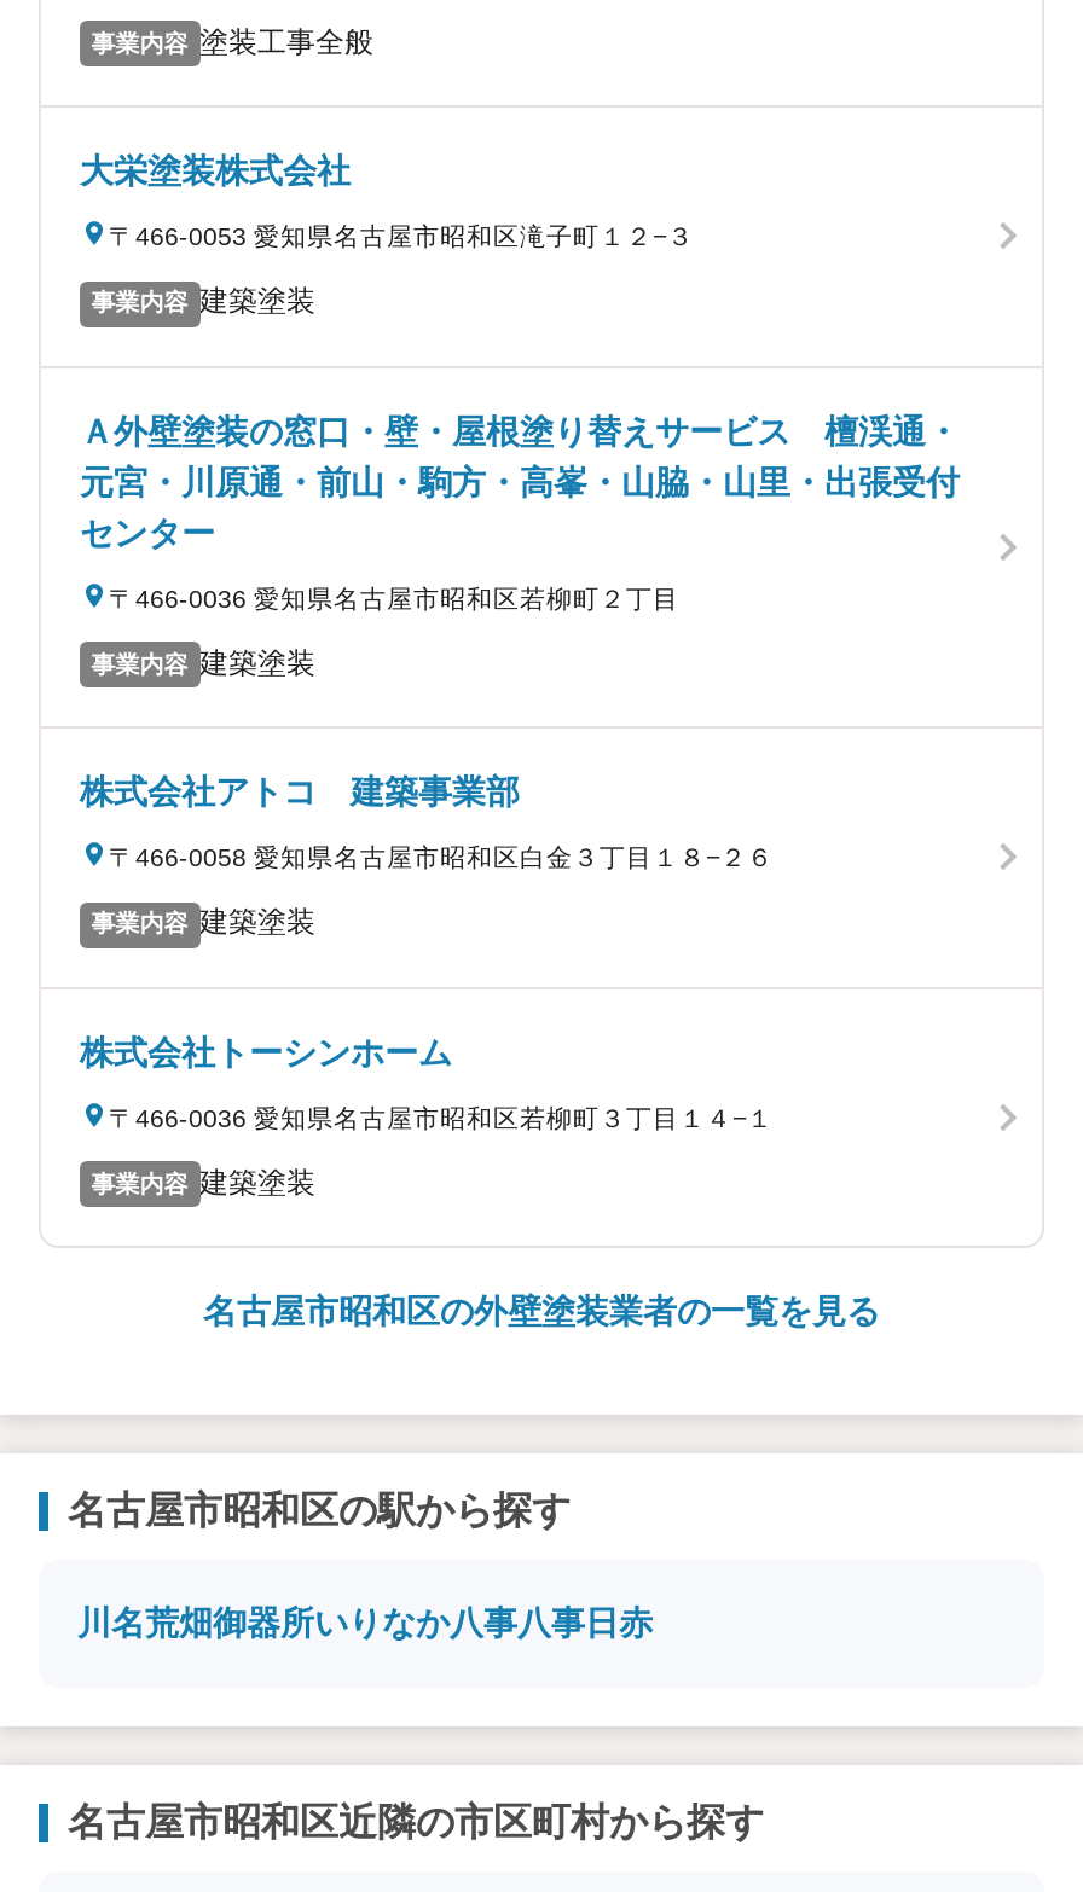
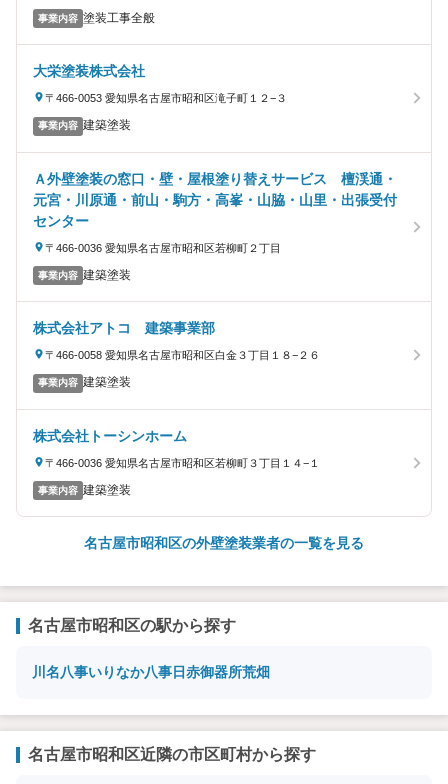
[77,1603,653,1642] 川名荒畑御器所いりなか八事八事日赤 -> [32,664,270,680] 川名八事いりなか八事日赤御器所荒畑

